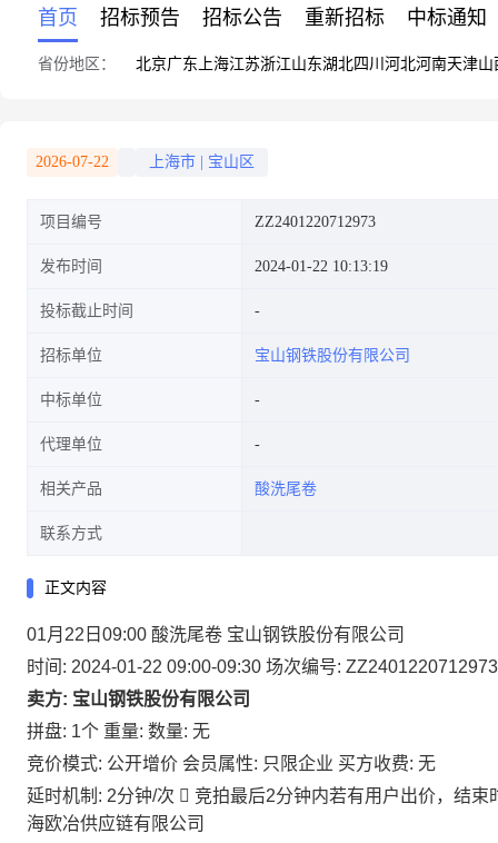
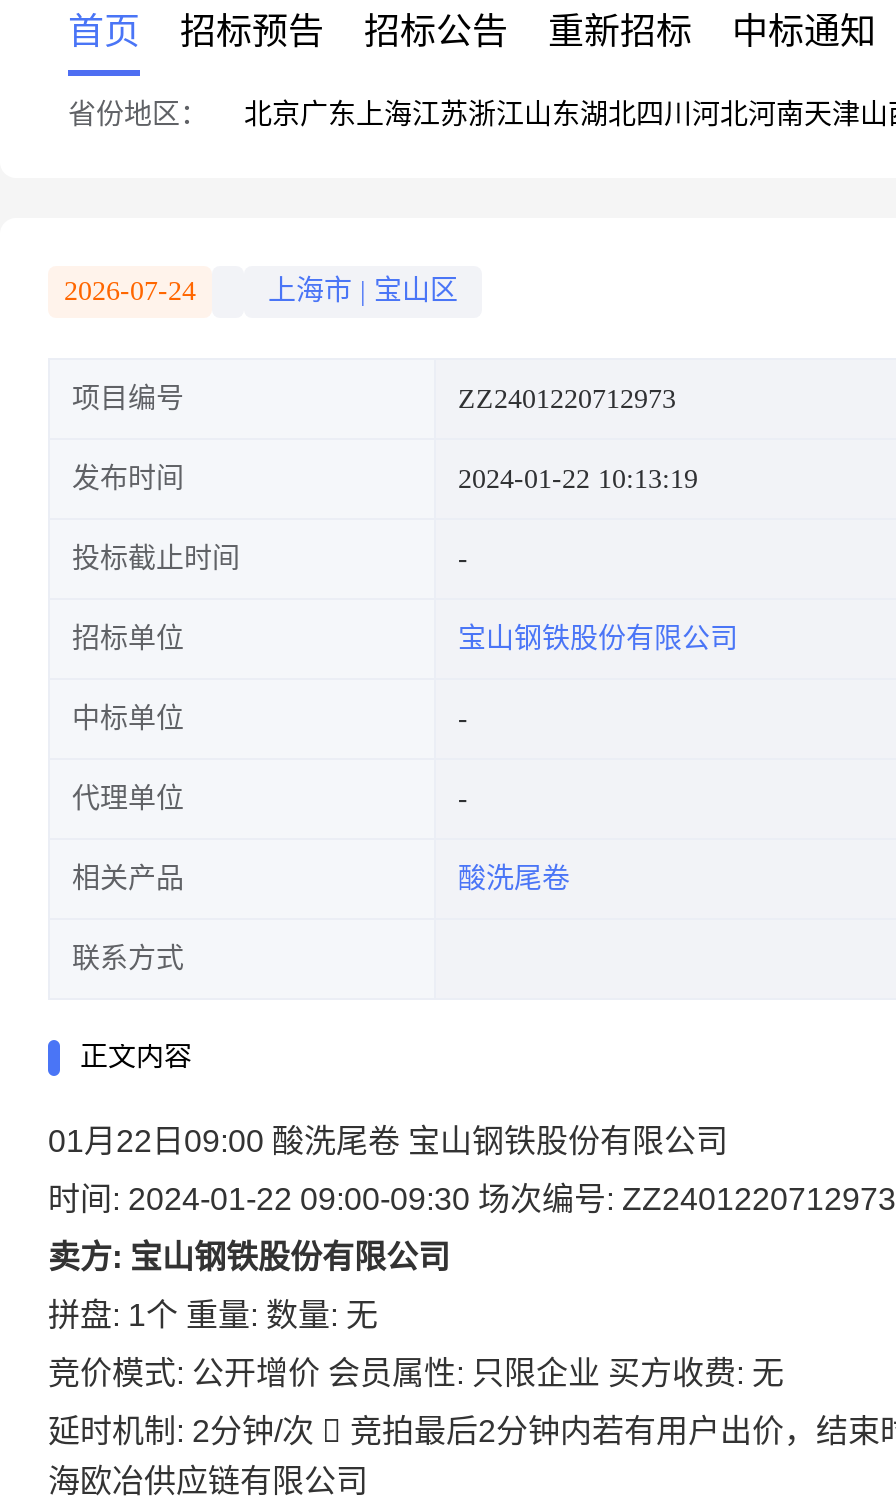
[36,153,109,170] 2026-07-22 -> [64,276,196,306] 2026-07-24

